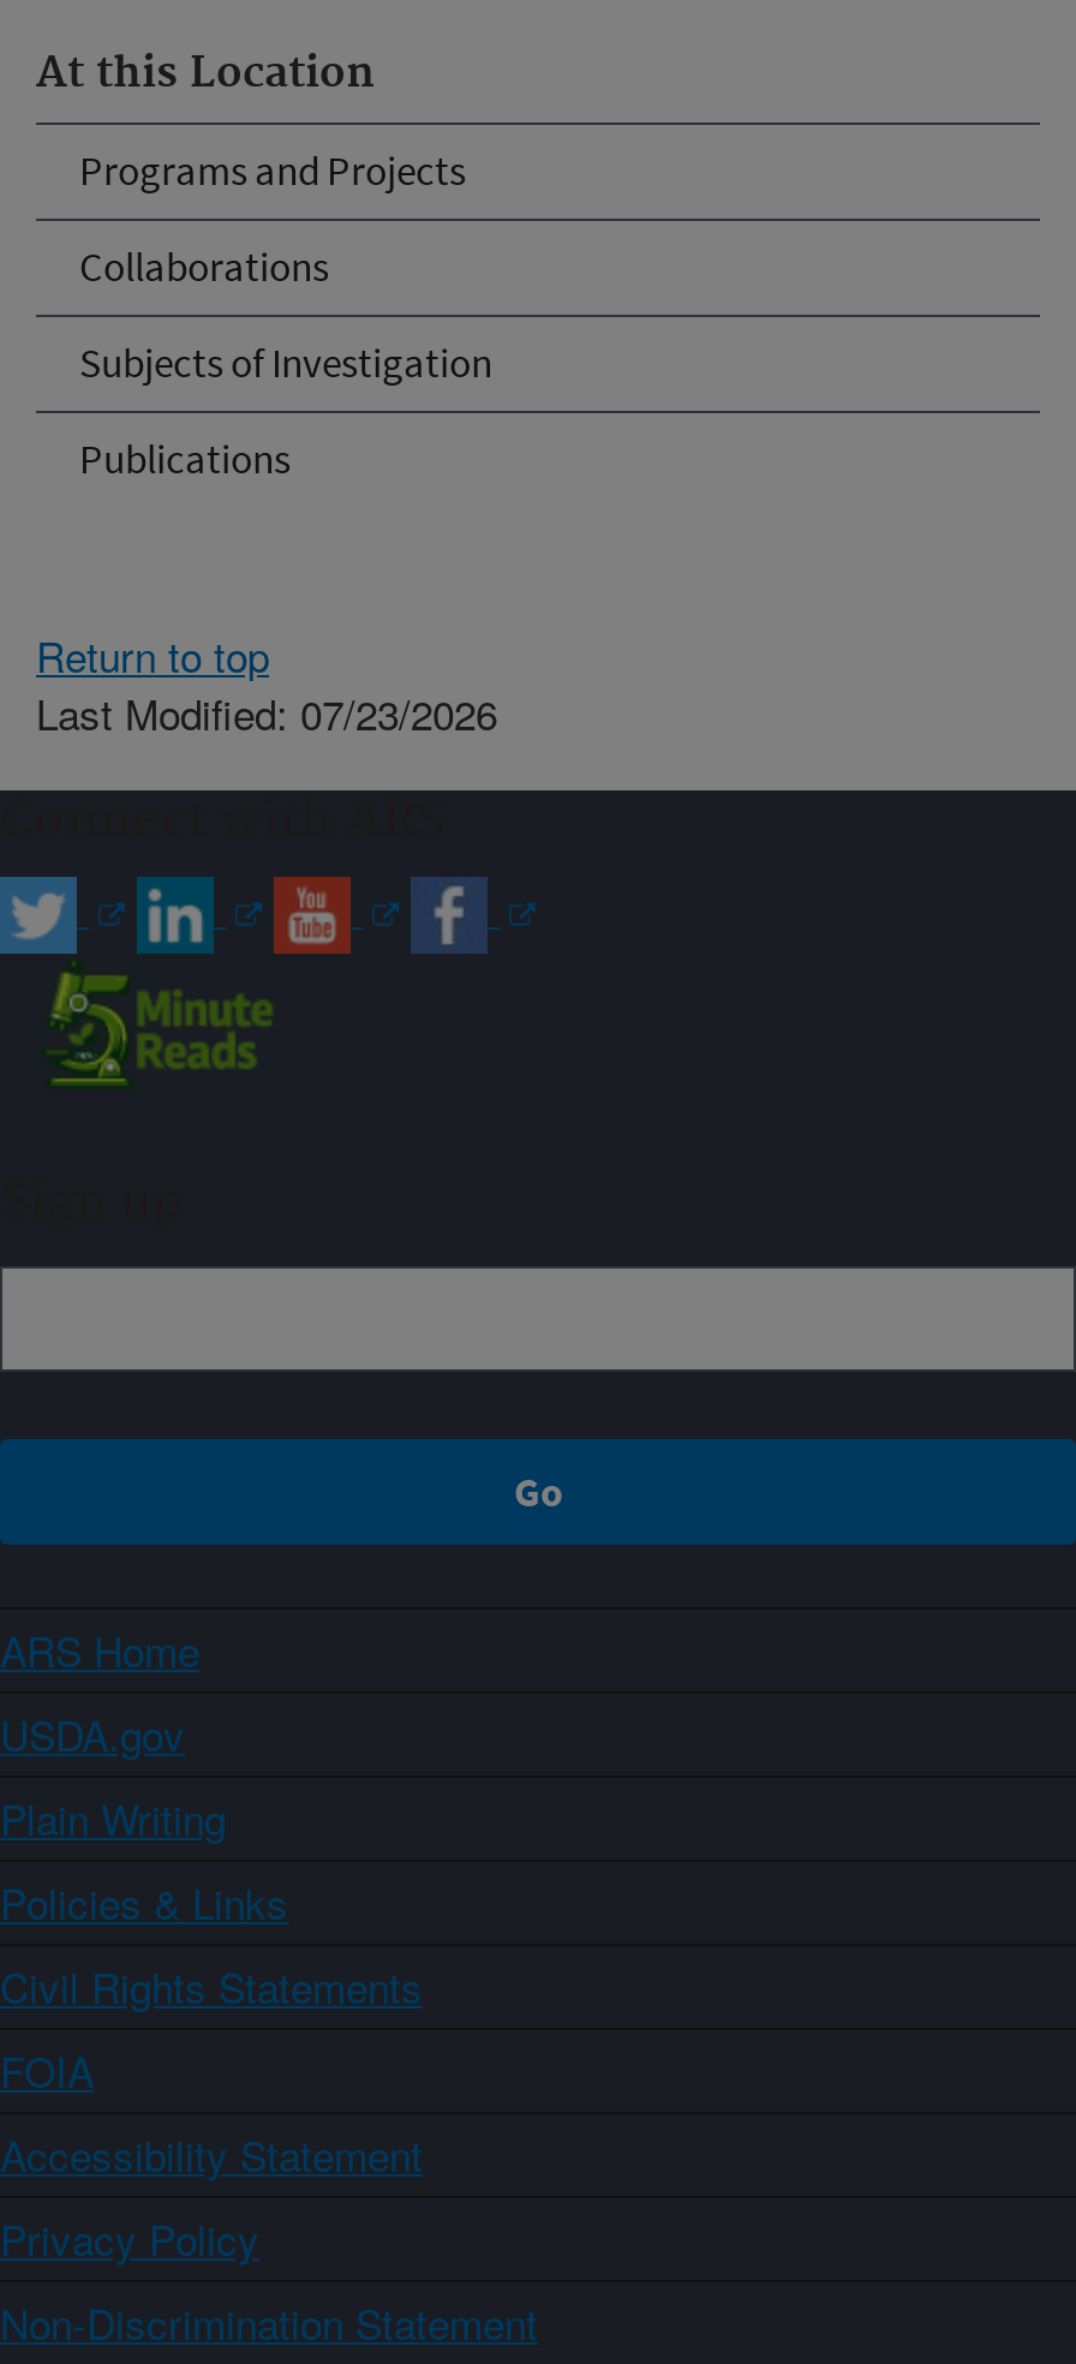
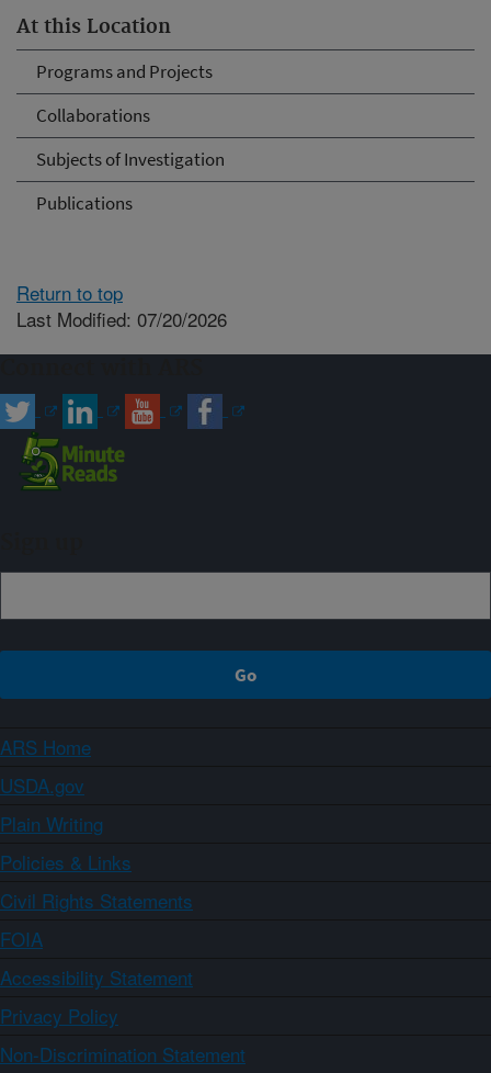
[36,681,497,741] Last Modified: 07/23/2026 -> [16,304,227,332] Last Modified: 07/20/2026

